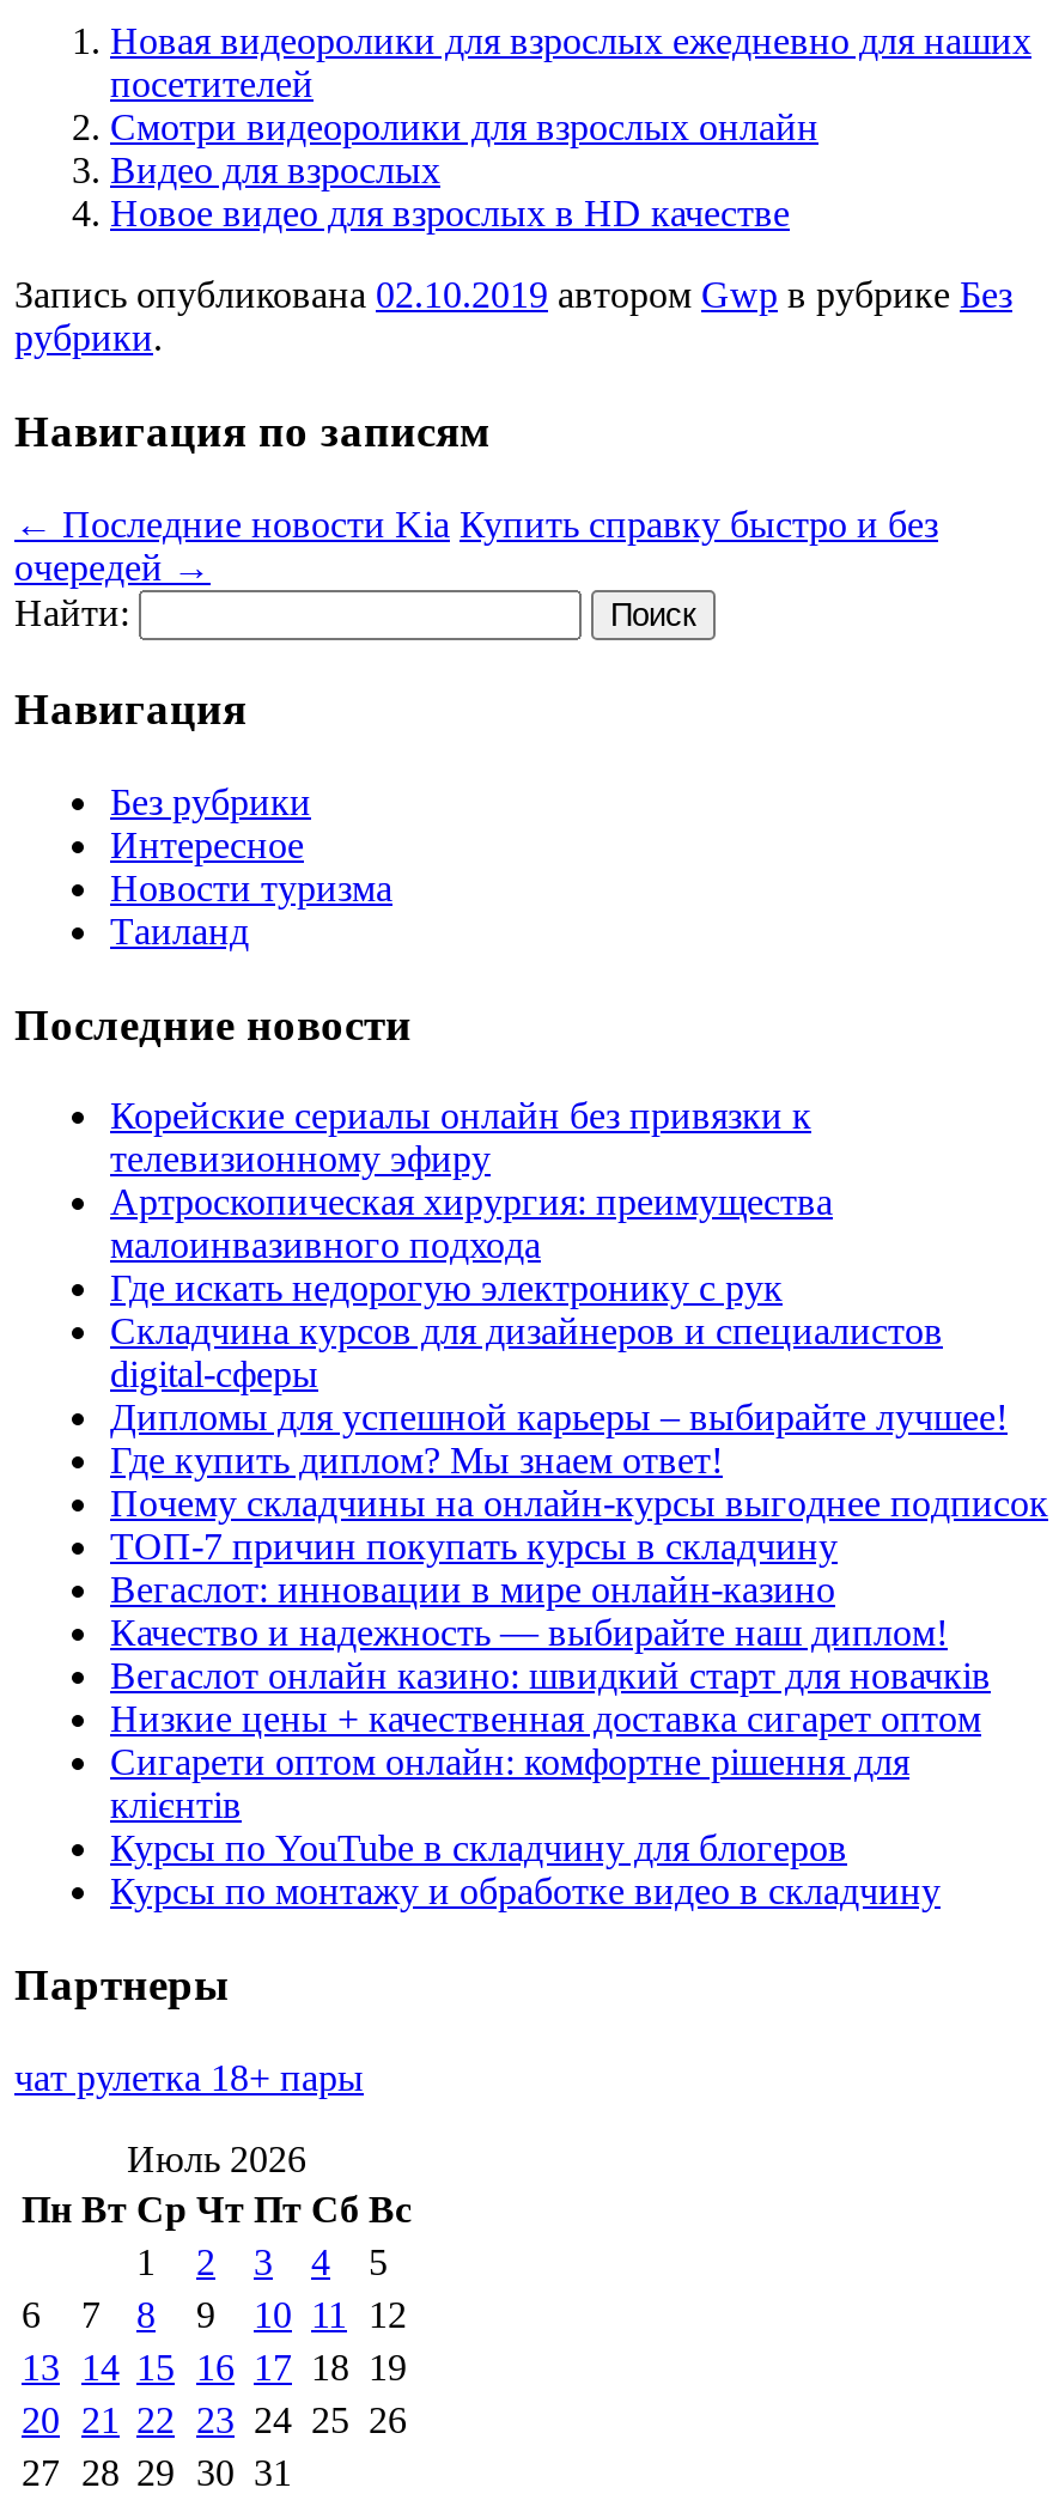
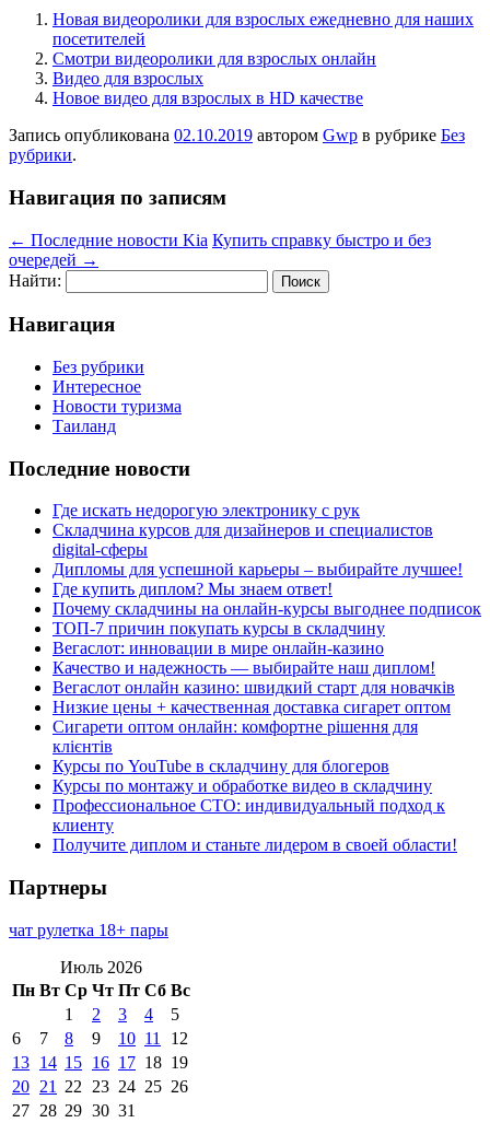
[110,1096,833,1266] Корейские сериалы онлайн без привязки к | телевизионному эфиру | Артроскопическая хирургия: преимущества | малоинвазивного подхода -> none
moved [110,1268,1048,1912] -> [52,501,481,795]: Где искать недорогую электронику с рук | Складчина курсов для дизайнеров и специалистов | Дипломы для успешной карьеры – выбирайте лучшее! | ... | Курсы по YouTube в складчину для блогеров | Курсы по монтажу и обработке видео в складчину
none -> [52,796,457,854] Профессиональное СТО: индивидуальный подход к | клиенту | Получите диплом и станьте лидером в своей области!

